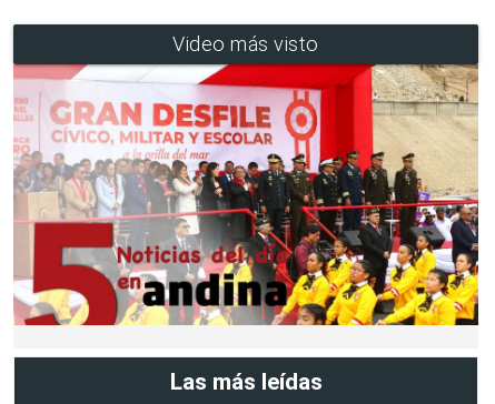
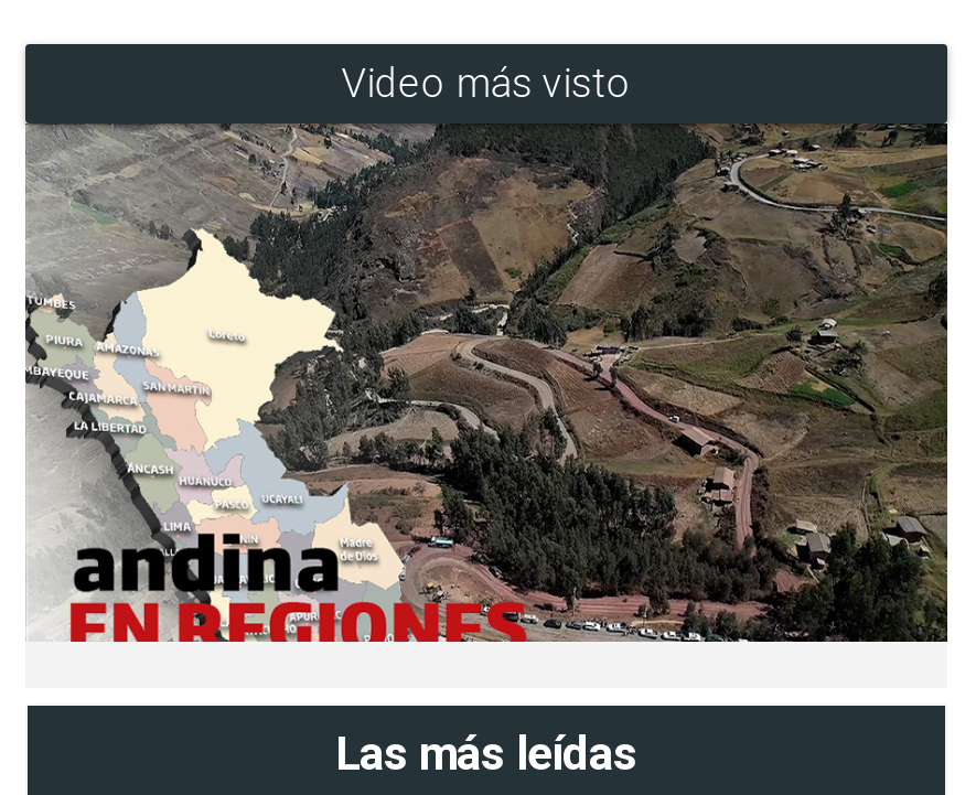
[13,63,479,326] [image] -> [23,123,950,644] [image]

